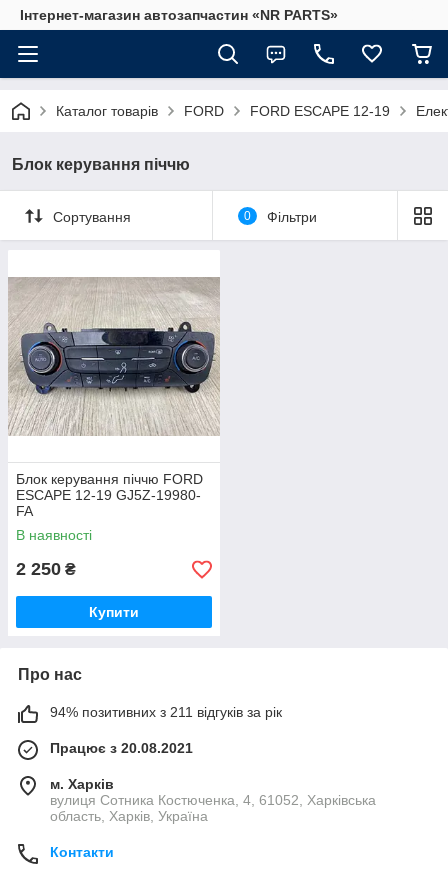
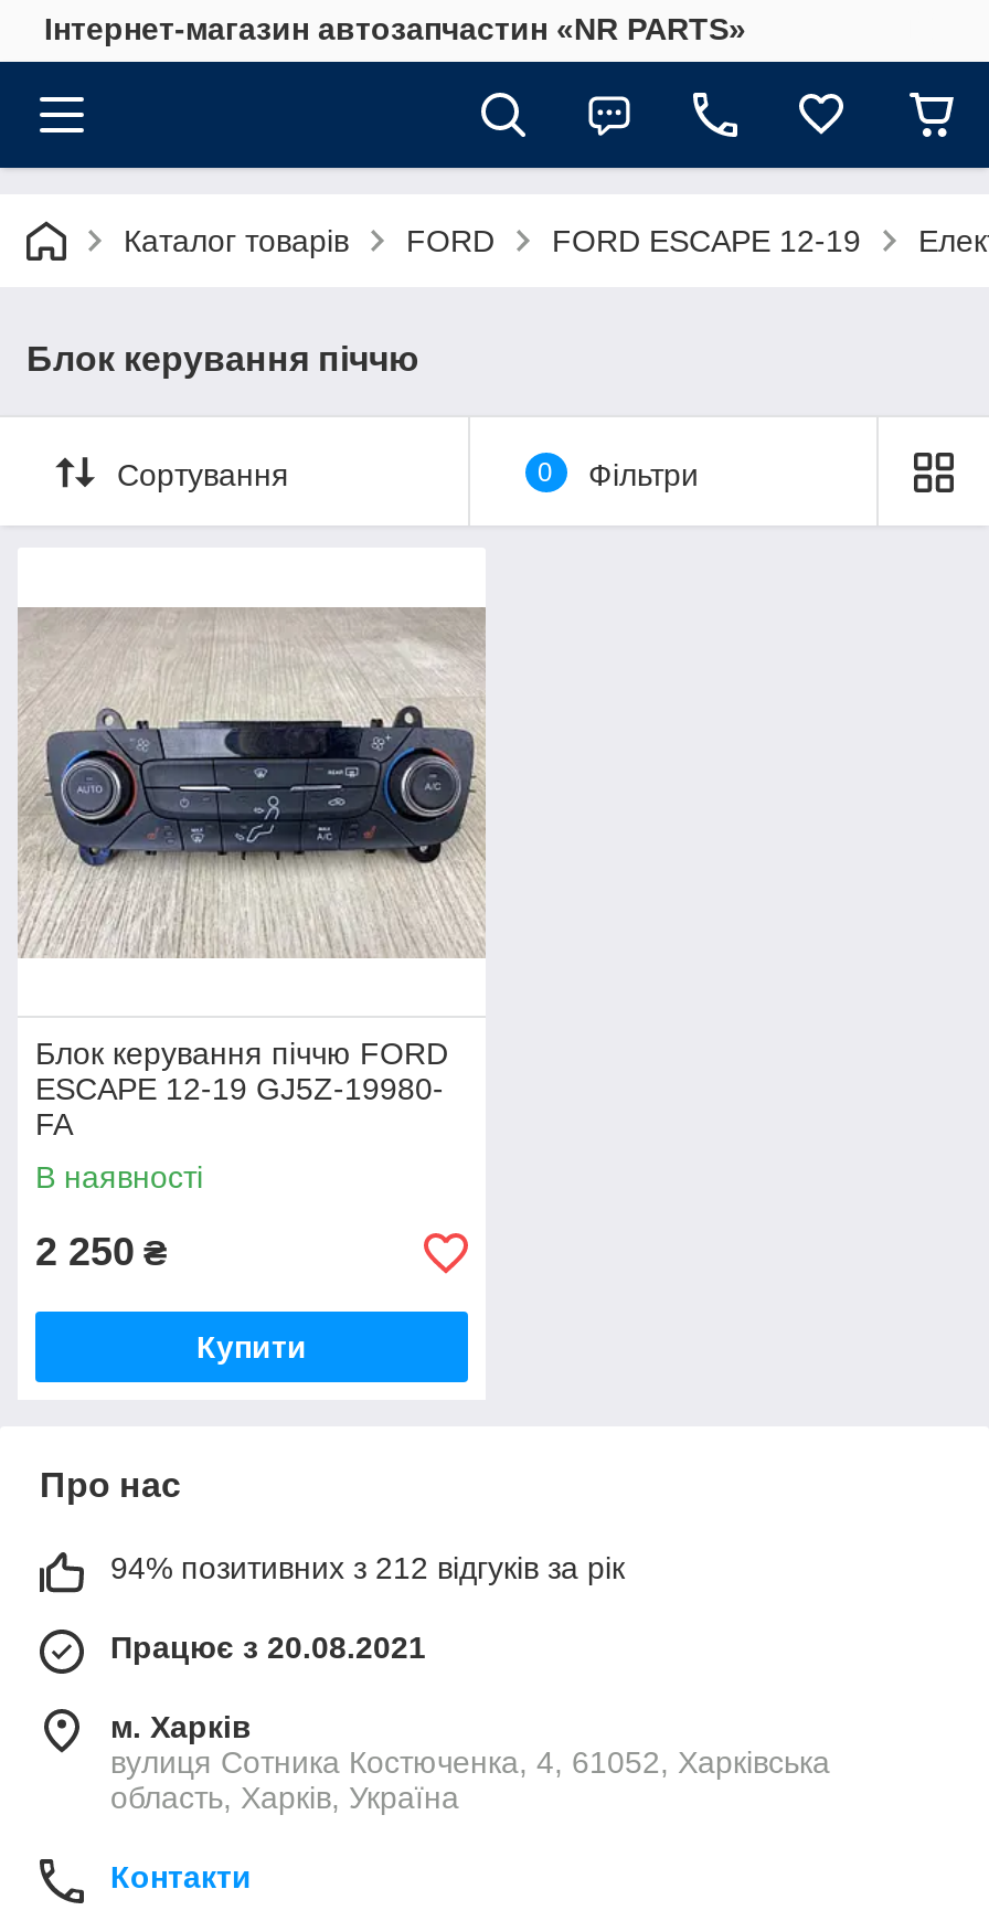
[50,704,282,720] 94% позитивних з 211 відгуків за рік -> [110,1550,625,1585] 94% позитивних з 212 відгуків за рік

